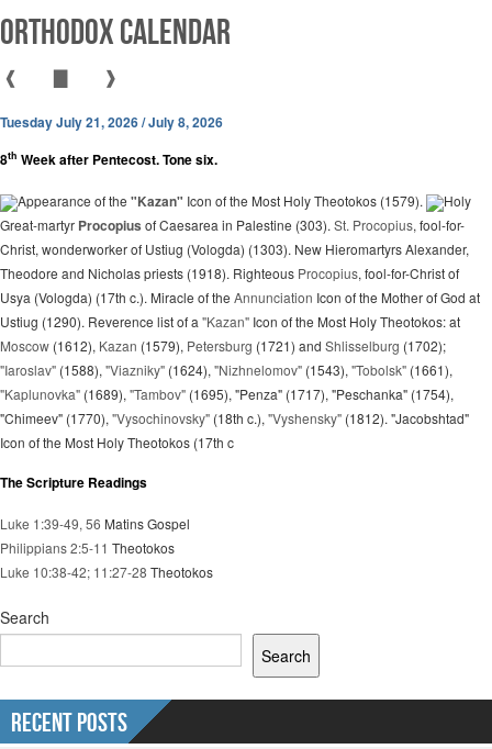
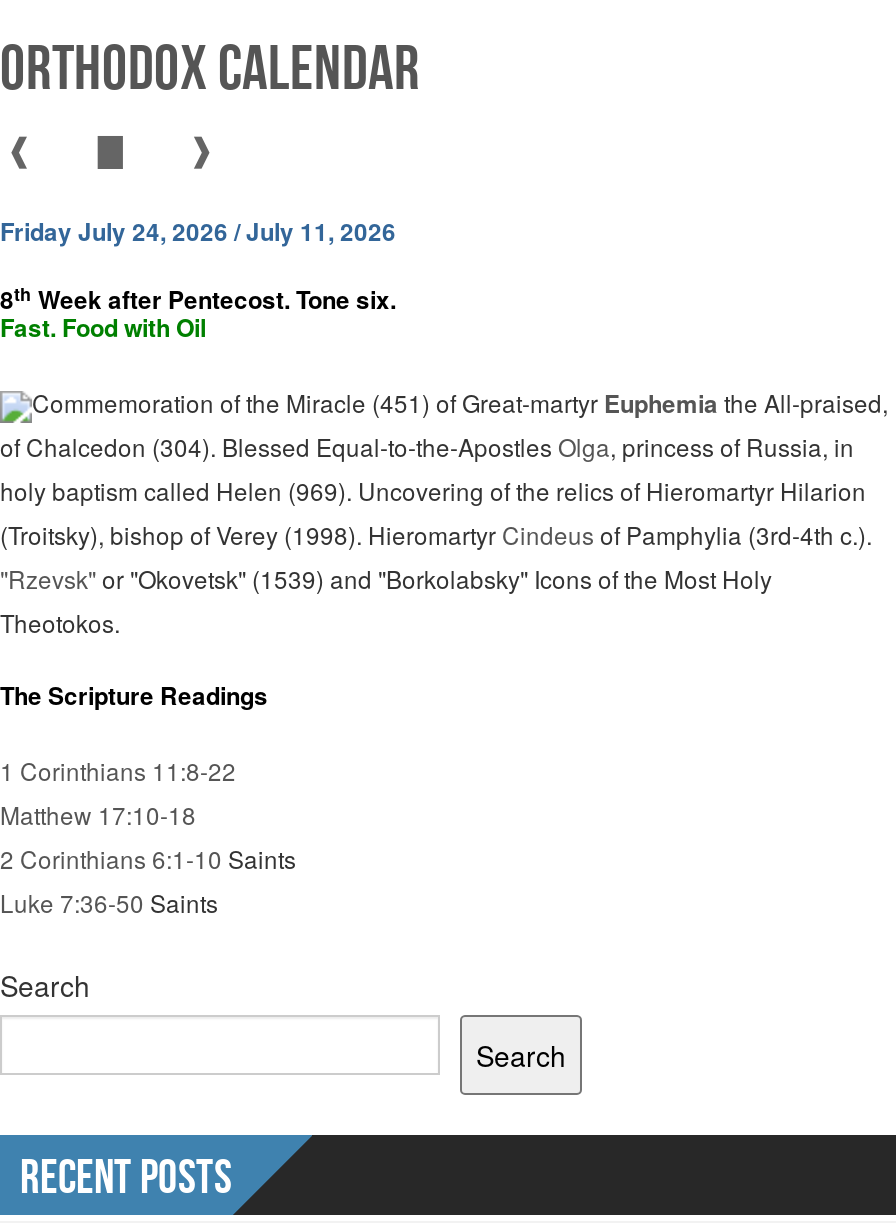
[0,112,223,131] Tuesday July 21, 2026 / July 8, 2026 -> [0,213,396,249] Friday July 24, 2026 / July 11, 2026
[0,191,480,451] Appearance of the "Kazan" Icon of the Most Holy Theotokos (1579). | Holy | Great-martyr Procopius of Caesarea in Palestine (303). St. Procopius, fool-for- | Christ, wonderworker of Ustiug (Vologda) (1303). New Hieromartyrs Alexander, | Theodore and Nicholas priests (1918). Righteous Procopius, fool-for-Christ of | Usya (Vologda) (17th c.). Miracle of the Annunciation Icon of the Mother of God at | Ustiug (1290). Reverence list of a "Kazan" Icon of the Most Holy Theotokos: at | Moscow (1612), Kazan (1579), Petersburg (1721) and Shlisselburg (1702); | "Iaroslav" (1588), "Viazniky" (1624), "Nizhnelomov" (1543), "Tobolsk" (1661), | "Kaplunovka" (1689), "Tambov" (1695), "Penza" (1717), "Peschanka" (1754), | "Chimeev" (1770), "Vysochinovsky" (18th c.), "Vyshensky" (1812). "Jacobshtad" | Icon of the Most Holy Theotokos (17th c -> [0,309,888,639] Fast. Food with Oil | Commemoration of the Miracle (451) of Great-martyr Euphemia the All-praised, | of Chalcedon (304). Blessed Equal-to-the-Apostles Olga, princess of Russia, in | holy baptism called Helen (969). Uncovering of the relics of Hieromartyr Hilarion | (Troitsky), bishop of Verey (1998). Hieromartyr Cindeus of Pamphylia (3rd-4th c.). | "Rzevsk" or "Okovetsk" (1539) and "Borkolabsky" Icons of the Most Holy | Theotokos.
moved [0,472,147,492] -> [0,677,268,713]: The Scripture Readings
[0,514,213,581] Luke 1:39-49, 56 Matins Gospel | Philippians 2:5-11 Theotokos | Luke 10:38-42; 11:27-28 Theotokos -> [0,753,296,919] 1 Corinthians 11:8-22 | Matthew 17:10-18 | 2 Corinthians 6:1-10 Saints | Luke 7:36-50 Saints

